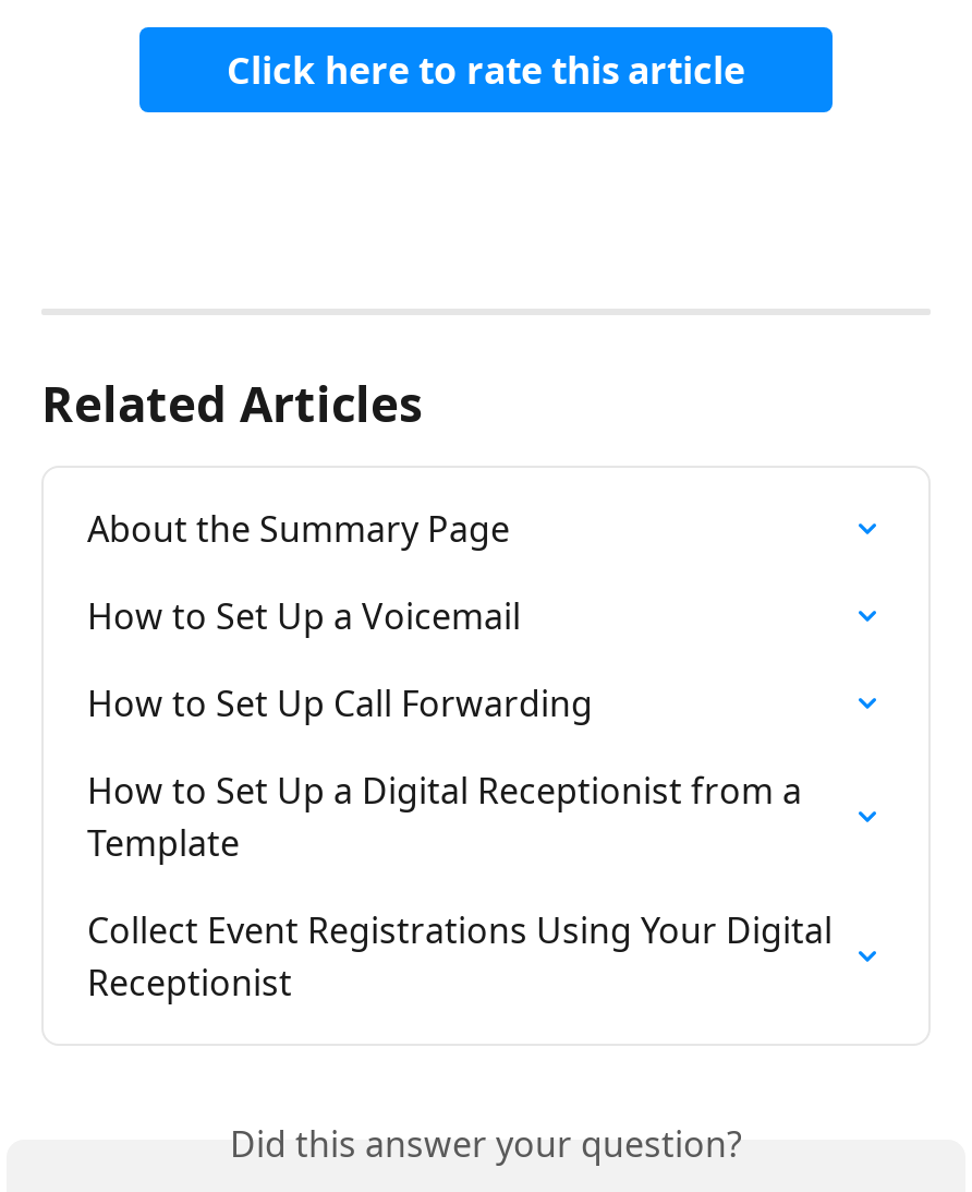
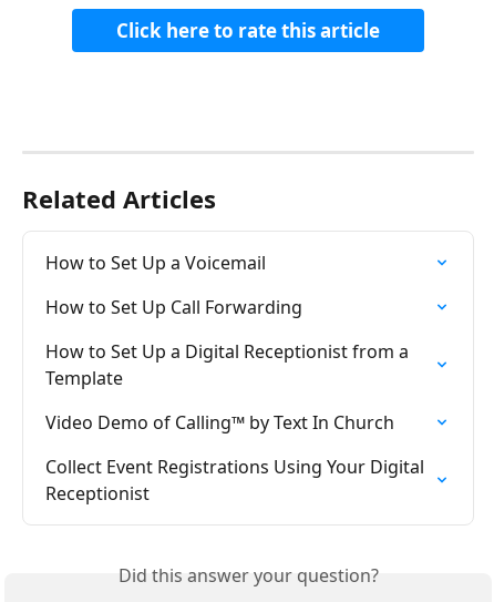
[87,505,510,552] About the Summary Page -> none
moved [87,592,811,867] -> [45,251,413,391]: How to Set Up a Voicemail | How to Set Up Call Forwarding | How to Set Up a Digital Receptionist from a | Template
none -> [45,411,394,435] Video Demo of Calling™ by Text In Church

